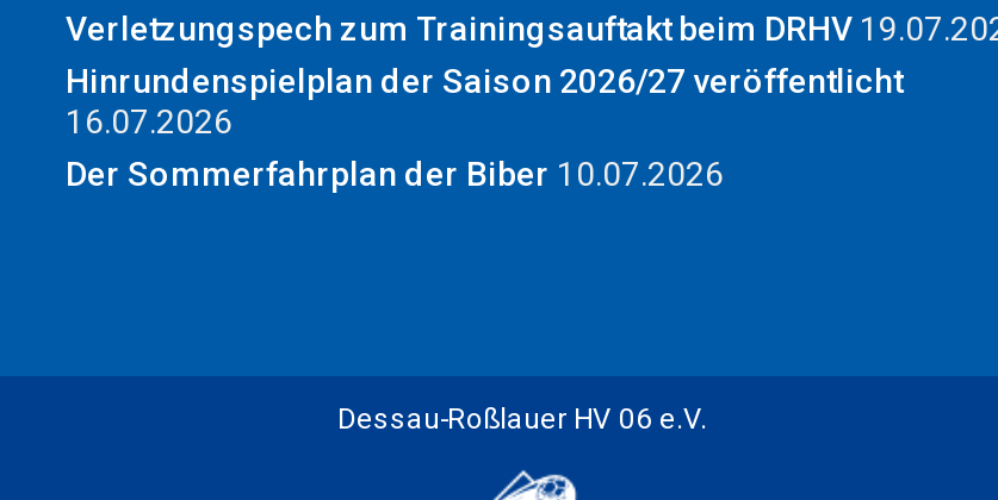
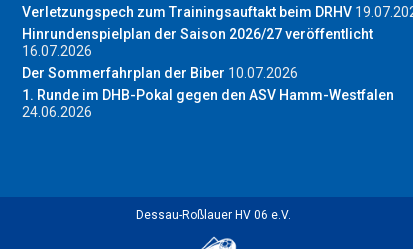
none -> [22,87,394,120] 1. Runde im DHB-Pokal gegen den ASV Hamm-Westfalen | 24.06.2026

